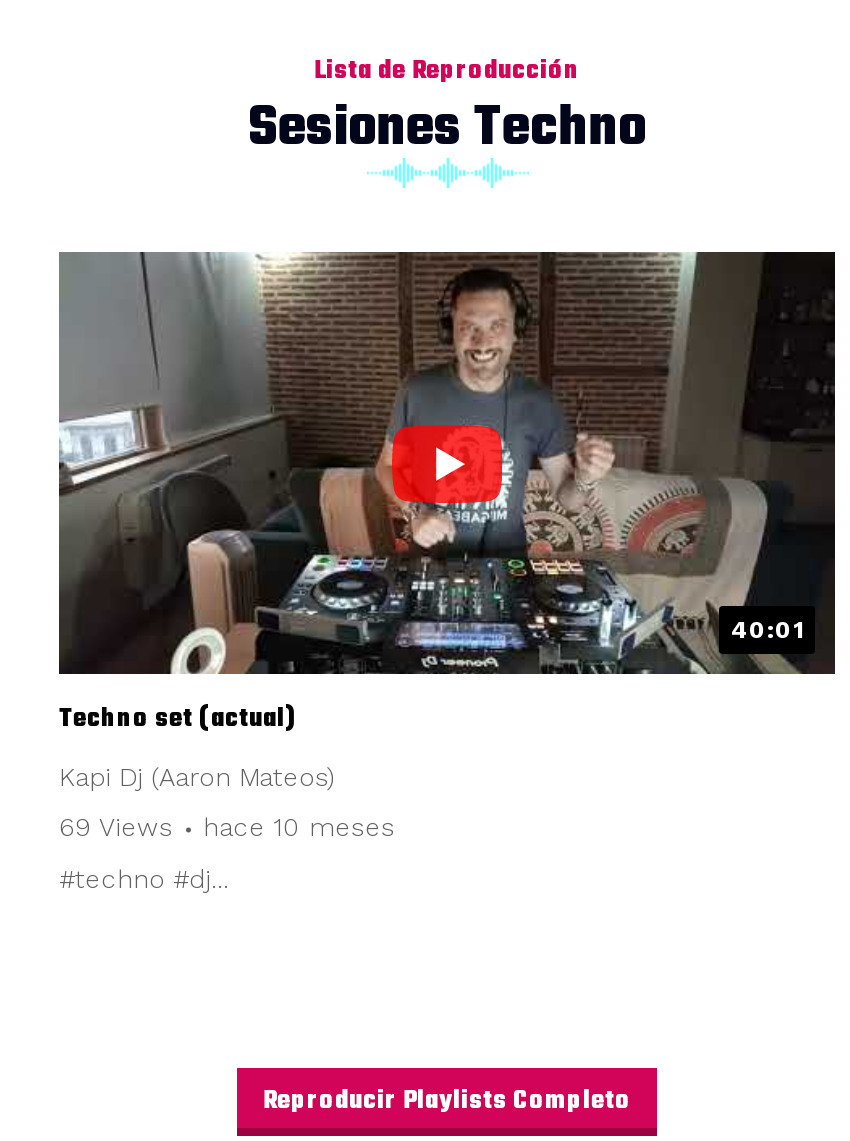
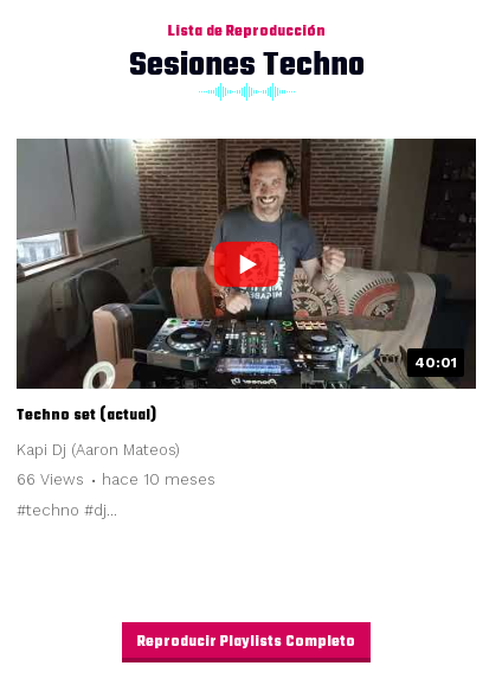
[59,813,395,843] 69 Views hace 10 meses -> [17,471,215,489] 66 Views hace 10 meses

